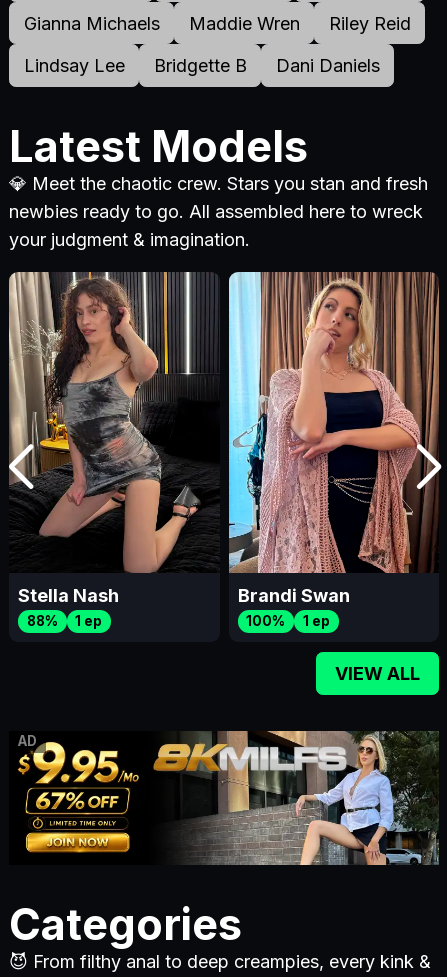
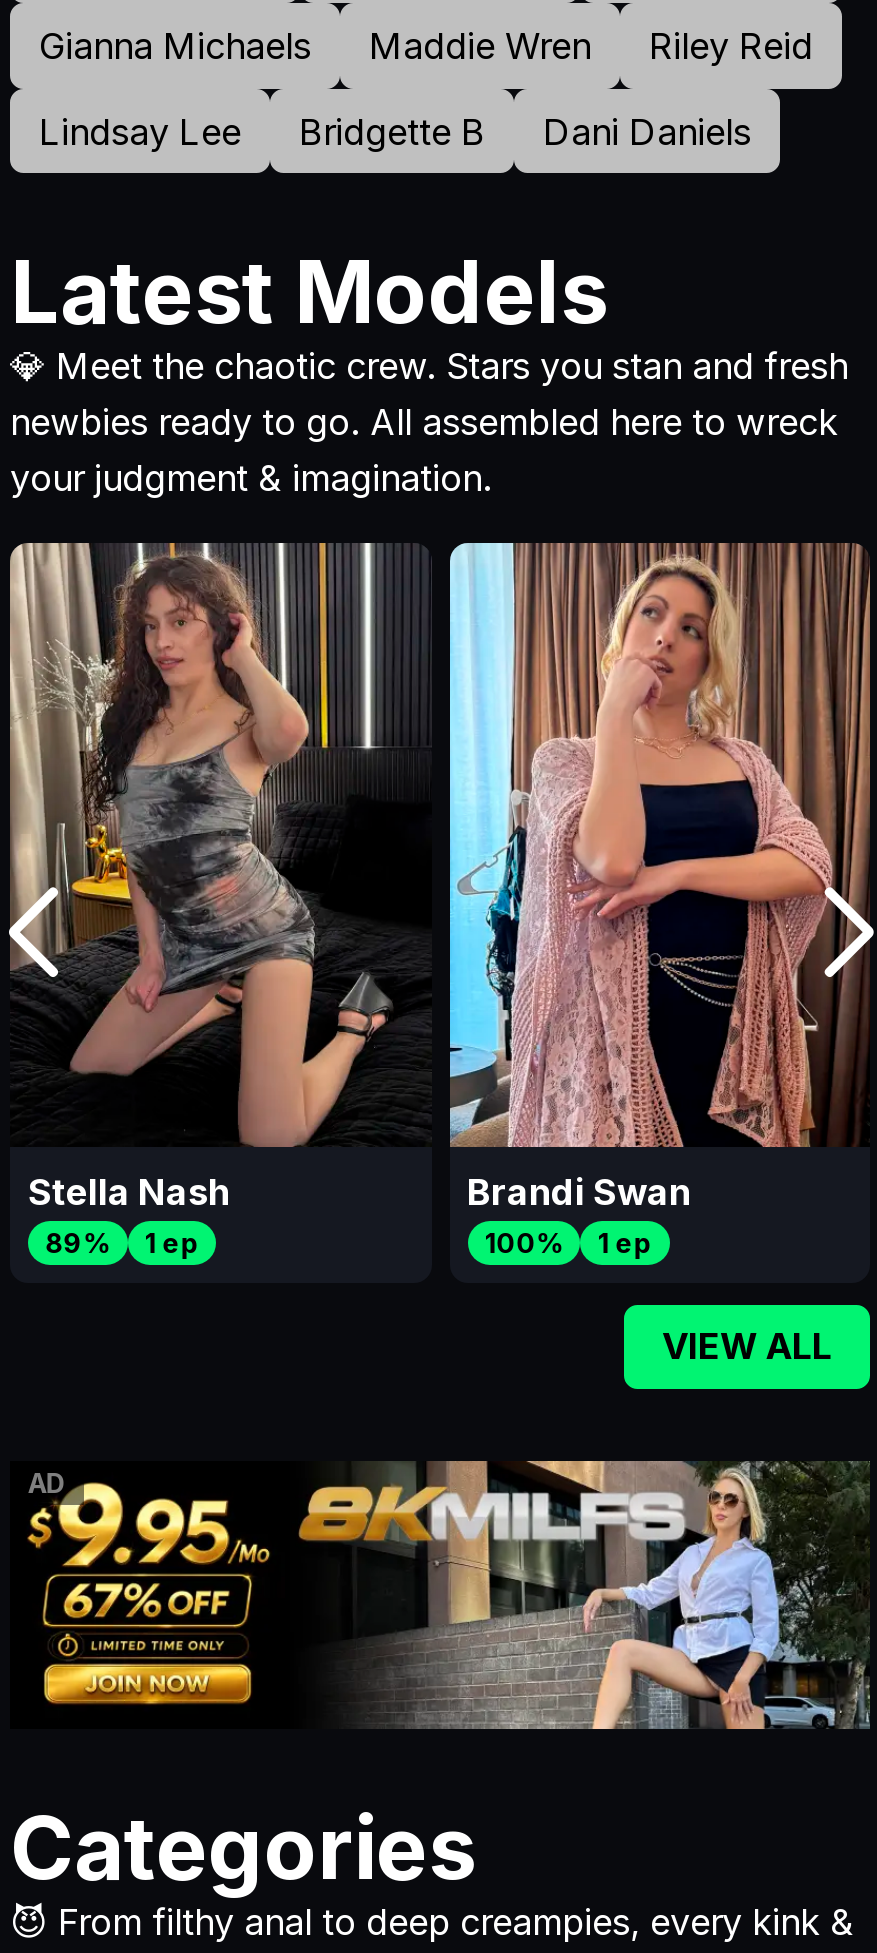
[27,613,102,629] 88% 1 ep -> [46,1226,199,1258] 89% 1 ep

